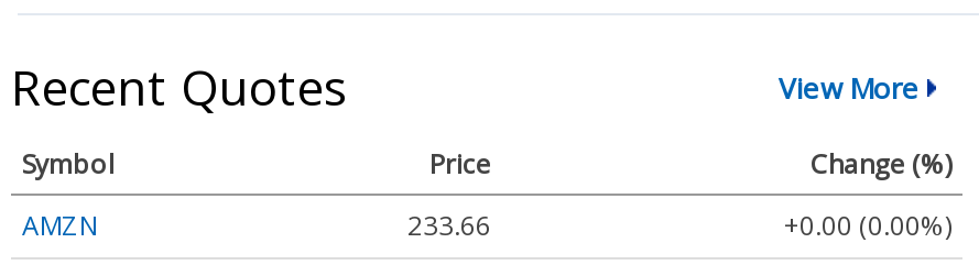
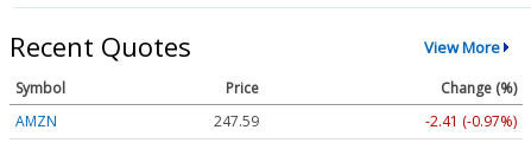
[407,207,491,245] 233.66 -> [214,111,259,132] 247.59
[784,207,951,245] +0.00 (0.00%) -> [425,111,517,132] -2.41 (-0.97%)

